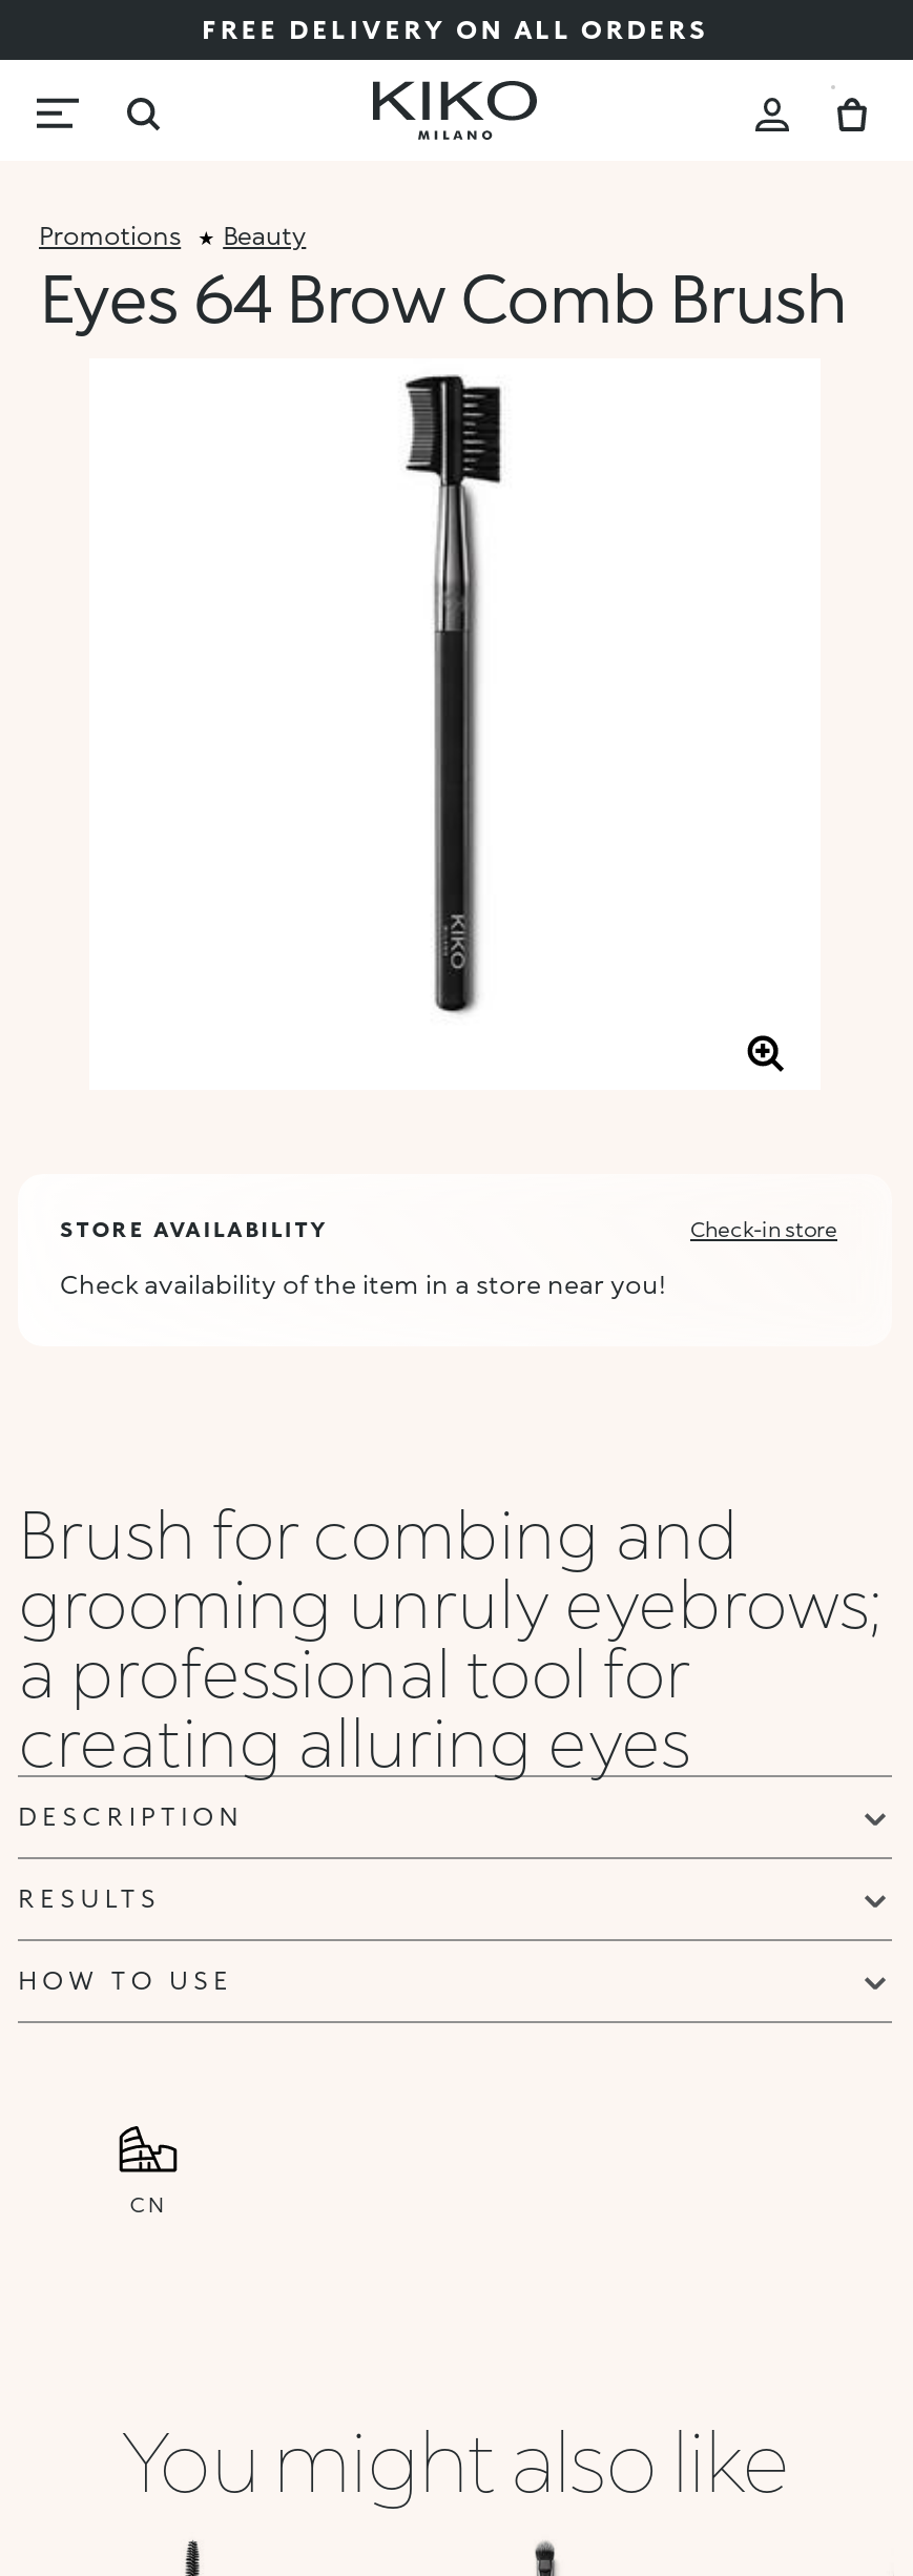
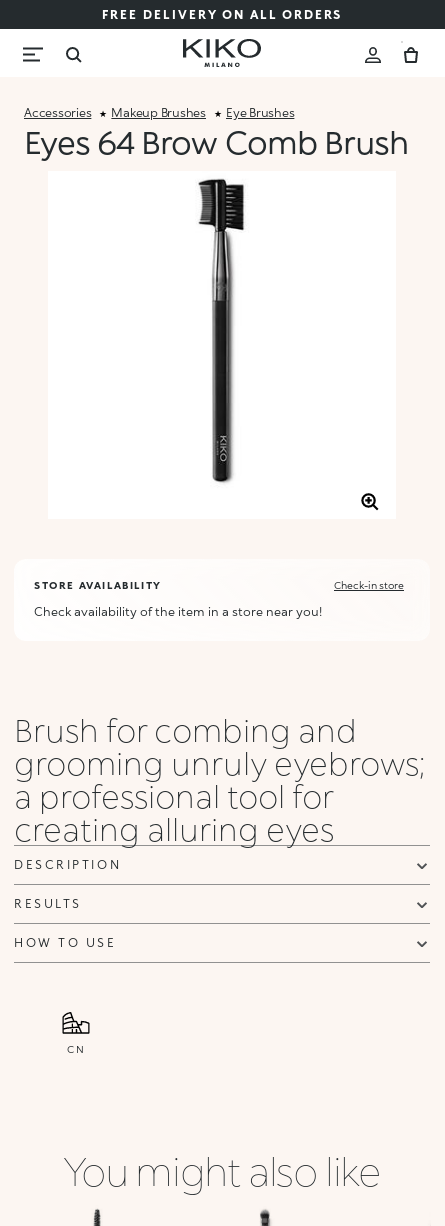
[39,220,306,251] Promotions | Beauty -> [24,105,294,120] Accessories | Makeup Brushes | Eye Brushes

